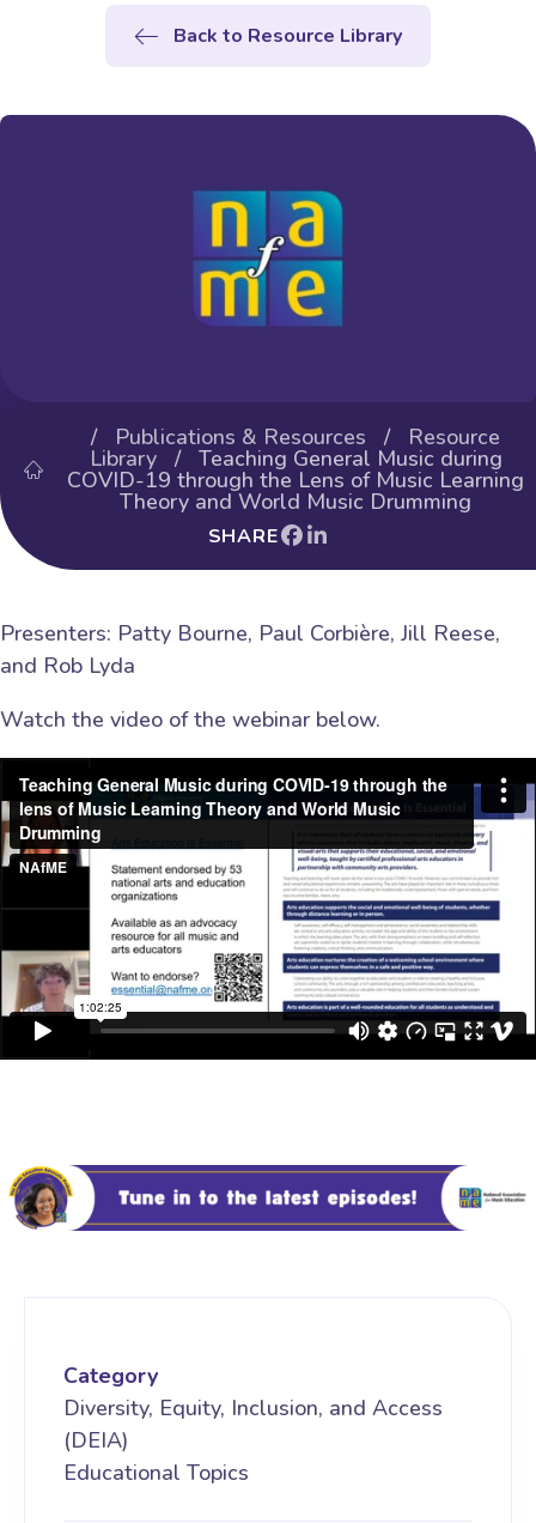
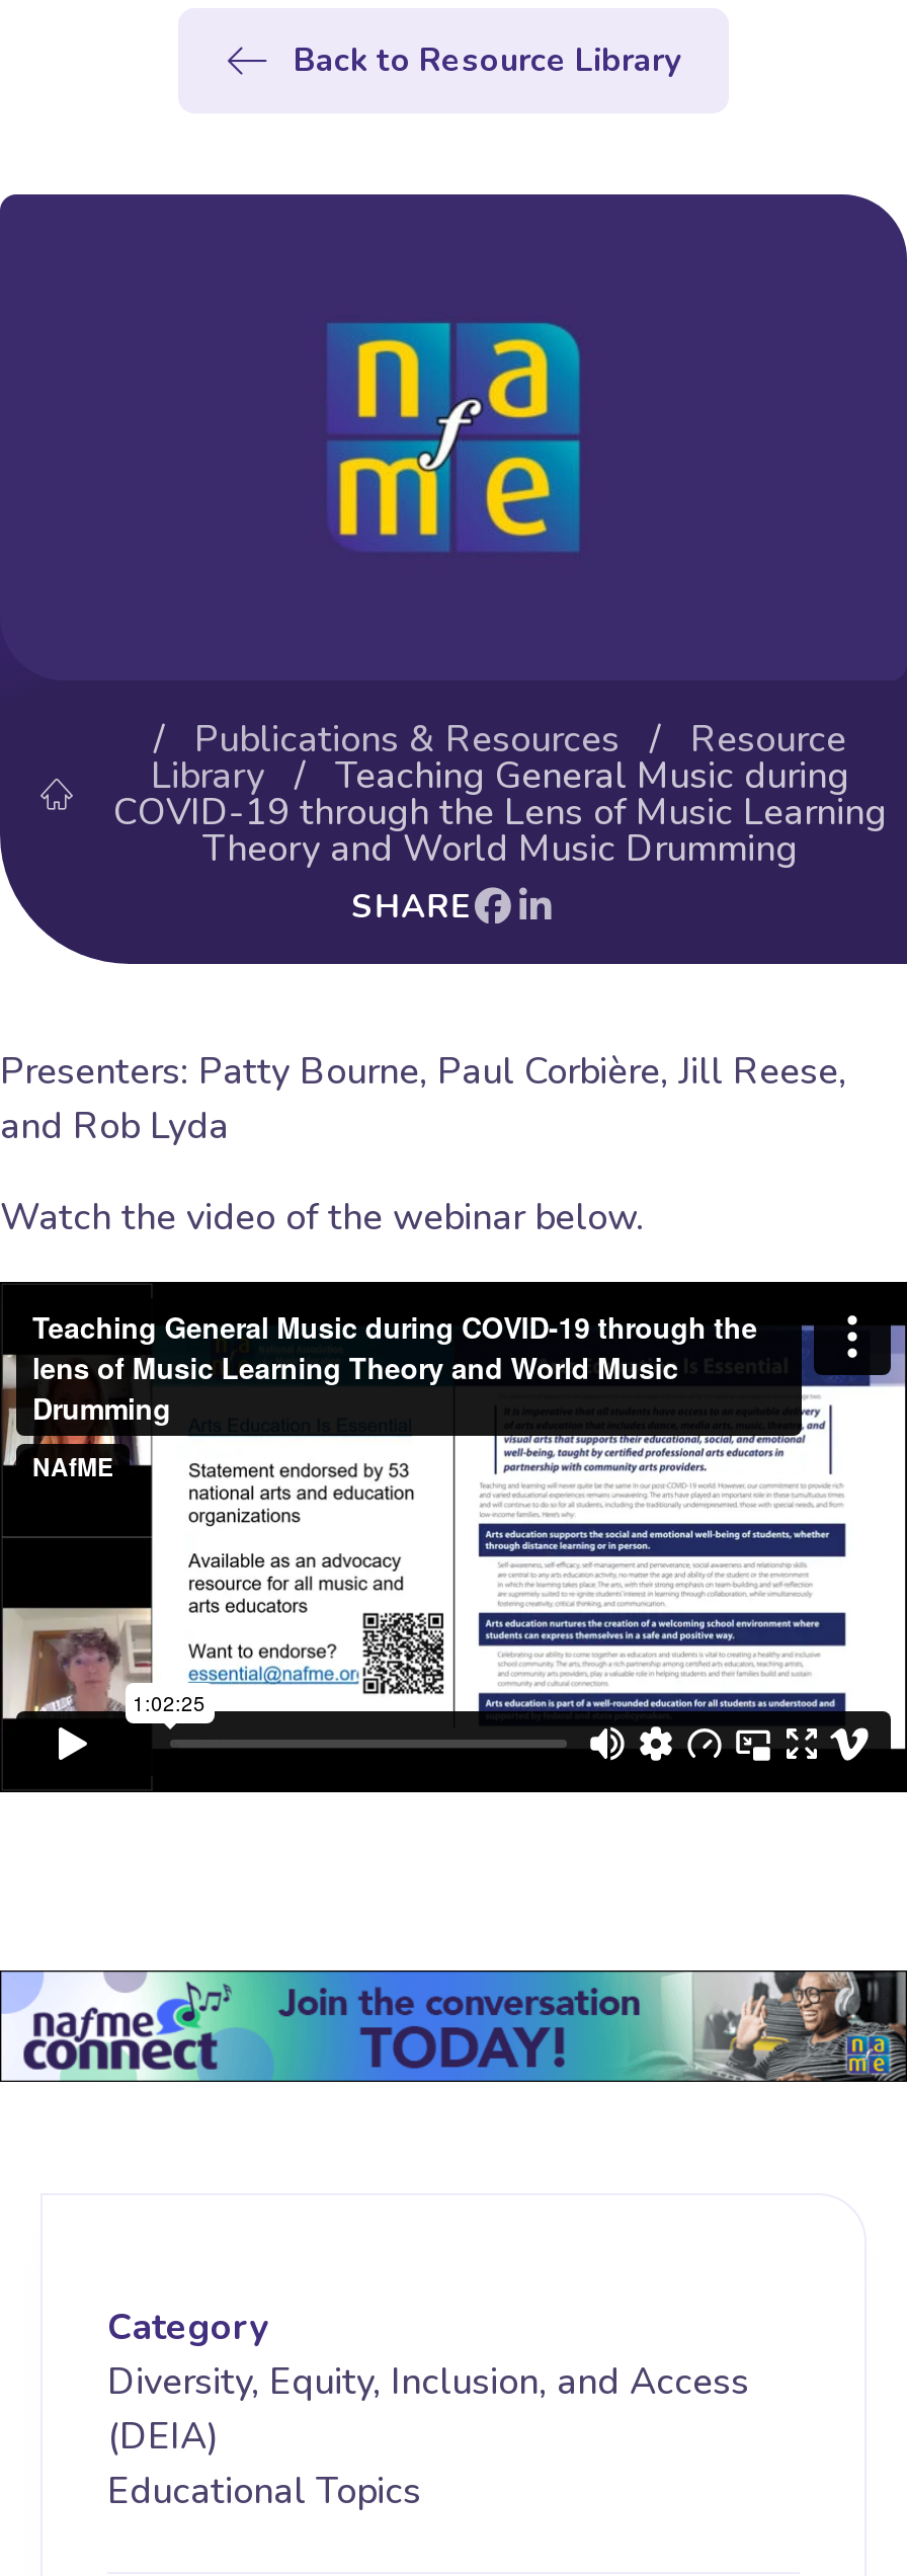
[4,1164,532,1232] [image] -> [6,1968,901,2084] [image]

